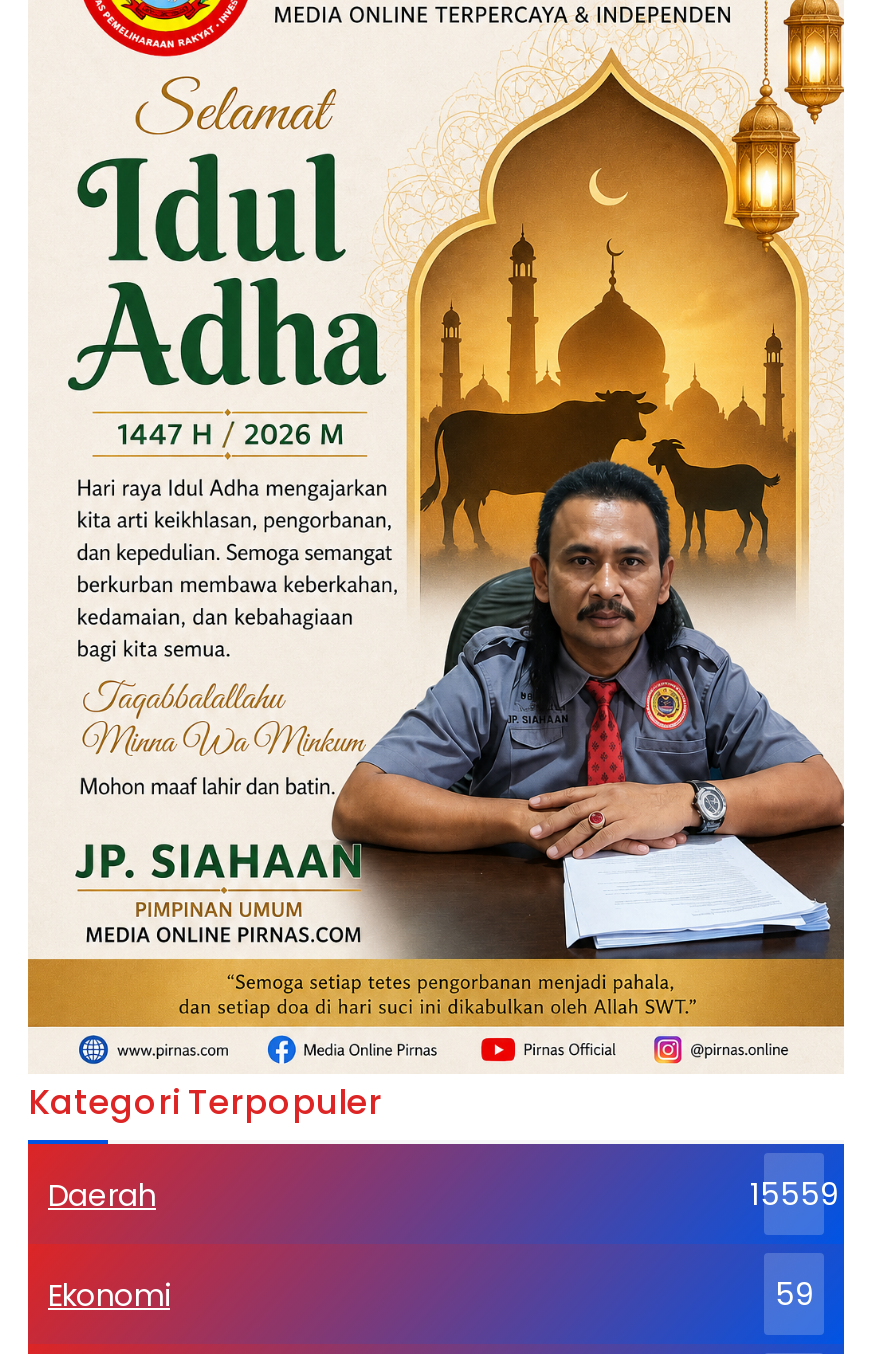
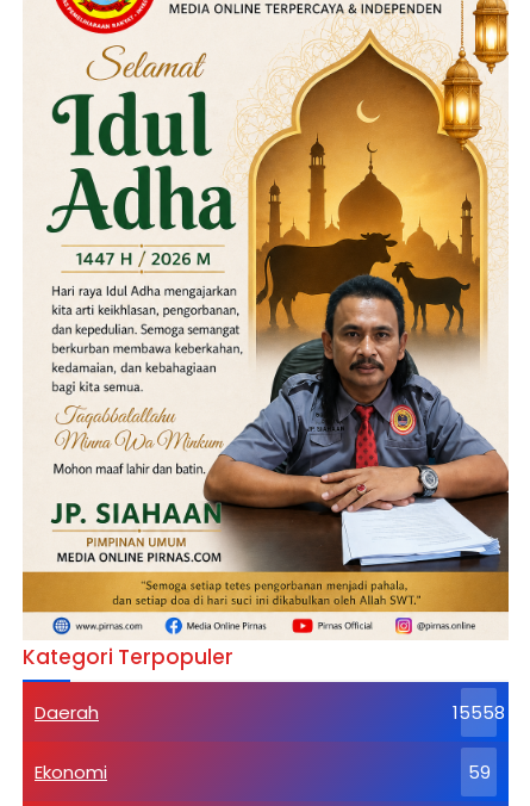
[750,1174,838,1216] 15559 -> [453,700,505,725] 15558

